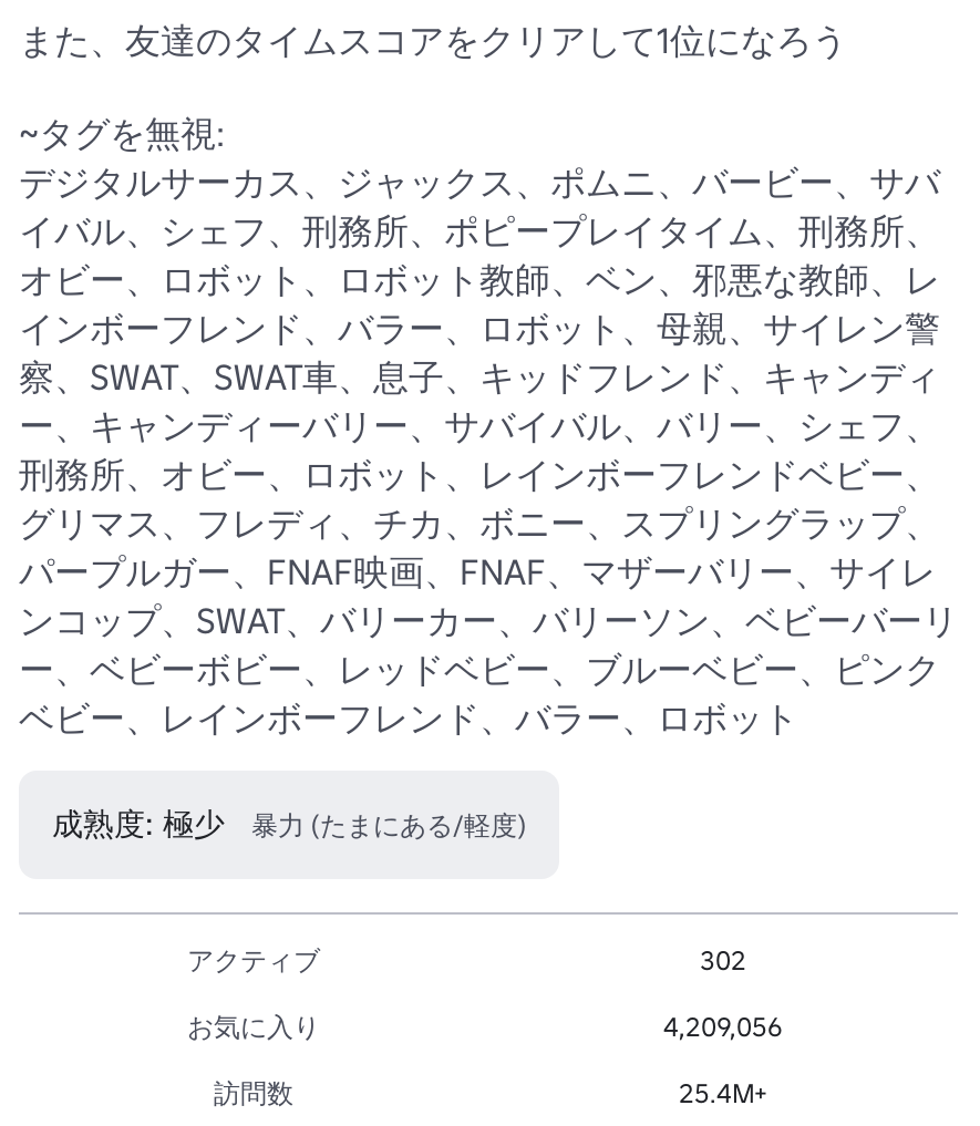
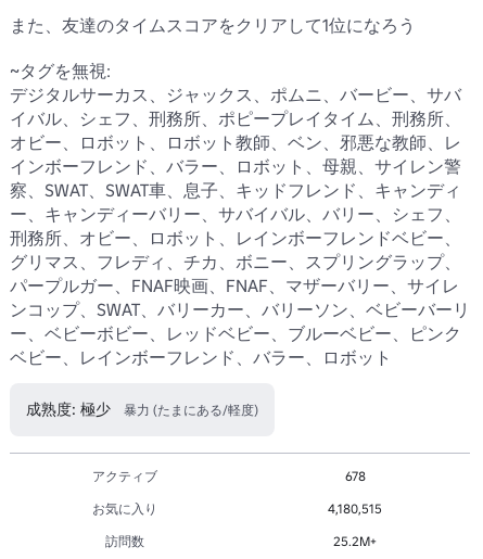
[700,942,746,975] 302 -> [345,467,365,484] 678
[663,1009,783,1042] 4,209,056 -> [328,500,382,516] 4,180,515
[679,1075,767,1108] 25.4M+ -> [333,532,377,549] 25.2M+

